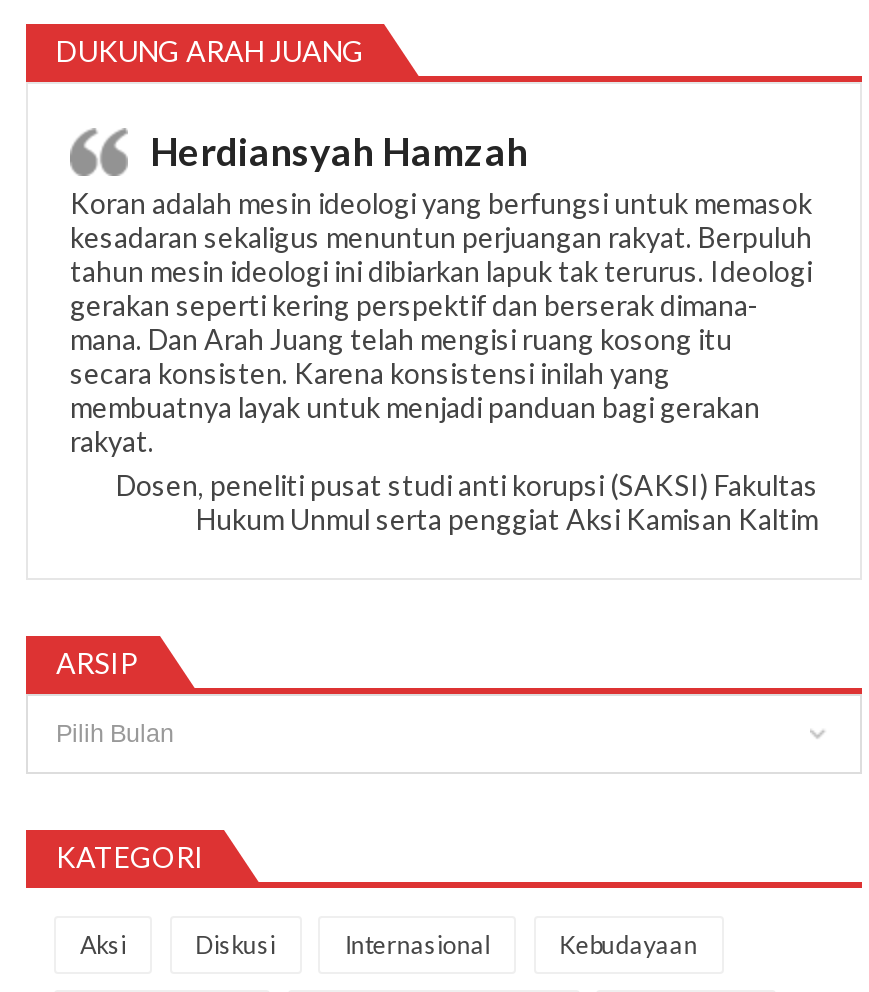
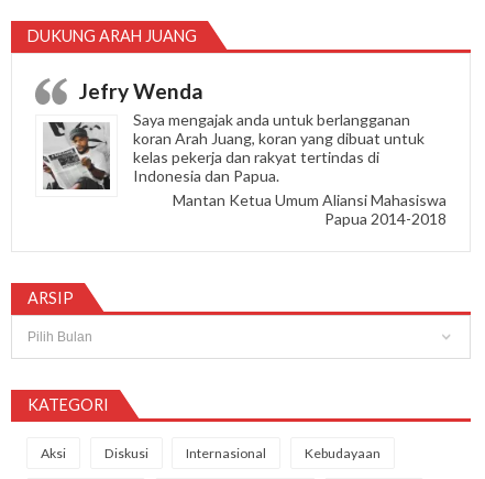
[70,129,818,537] Herdiansyah Hamzah | Koran adalah mesin ideologi yang berfungsi untuk memasok | kesadaran sekaligus menuntun perjuangan rakyat. Berpuluh | tahun mesin ideologi ini dibiarkan lapuk tak terurus. Ideologi | gerakan seperti kering perspektif dan berserak dimana- | mana. Dan Arah Juang telah mengisi ruang kosong itu | secara konsisten. Karena konsistensi inilah yang | membuatnya layak untuk menjadi panduan bagi gerakan | rakyat. | Dosen, peneliti pusat studi anti korupsi (SAKSI) Fakultas | Hukum Unmul serta penggiat Aksi Kamisan Kaltim -> [79,79,447,228] Jefry Wenda | Saya mengajak anda untuk berlangganan | koran Arah Juang, koran yang dibuat untuk | kelas pekerja dan rakyat tertindas di | Indonesia dan Papua. | Mantan Ketua Umum Aliansi Mahasiswa | Papua 2014-2018

